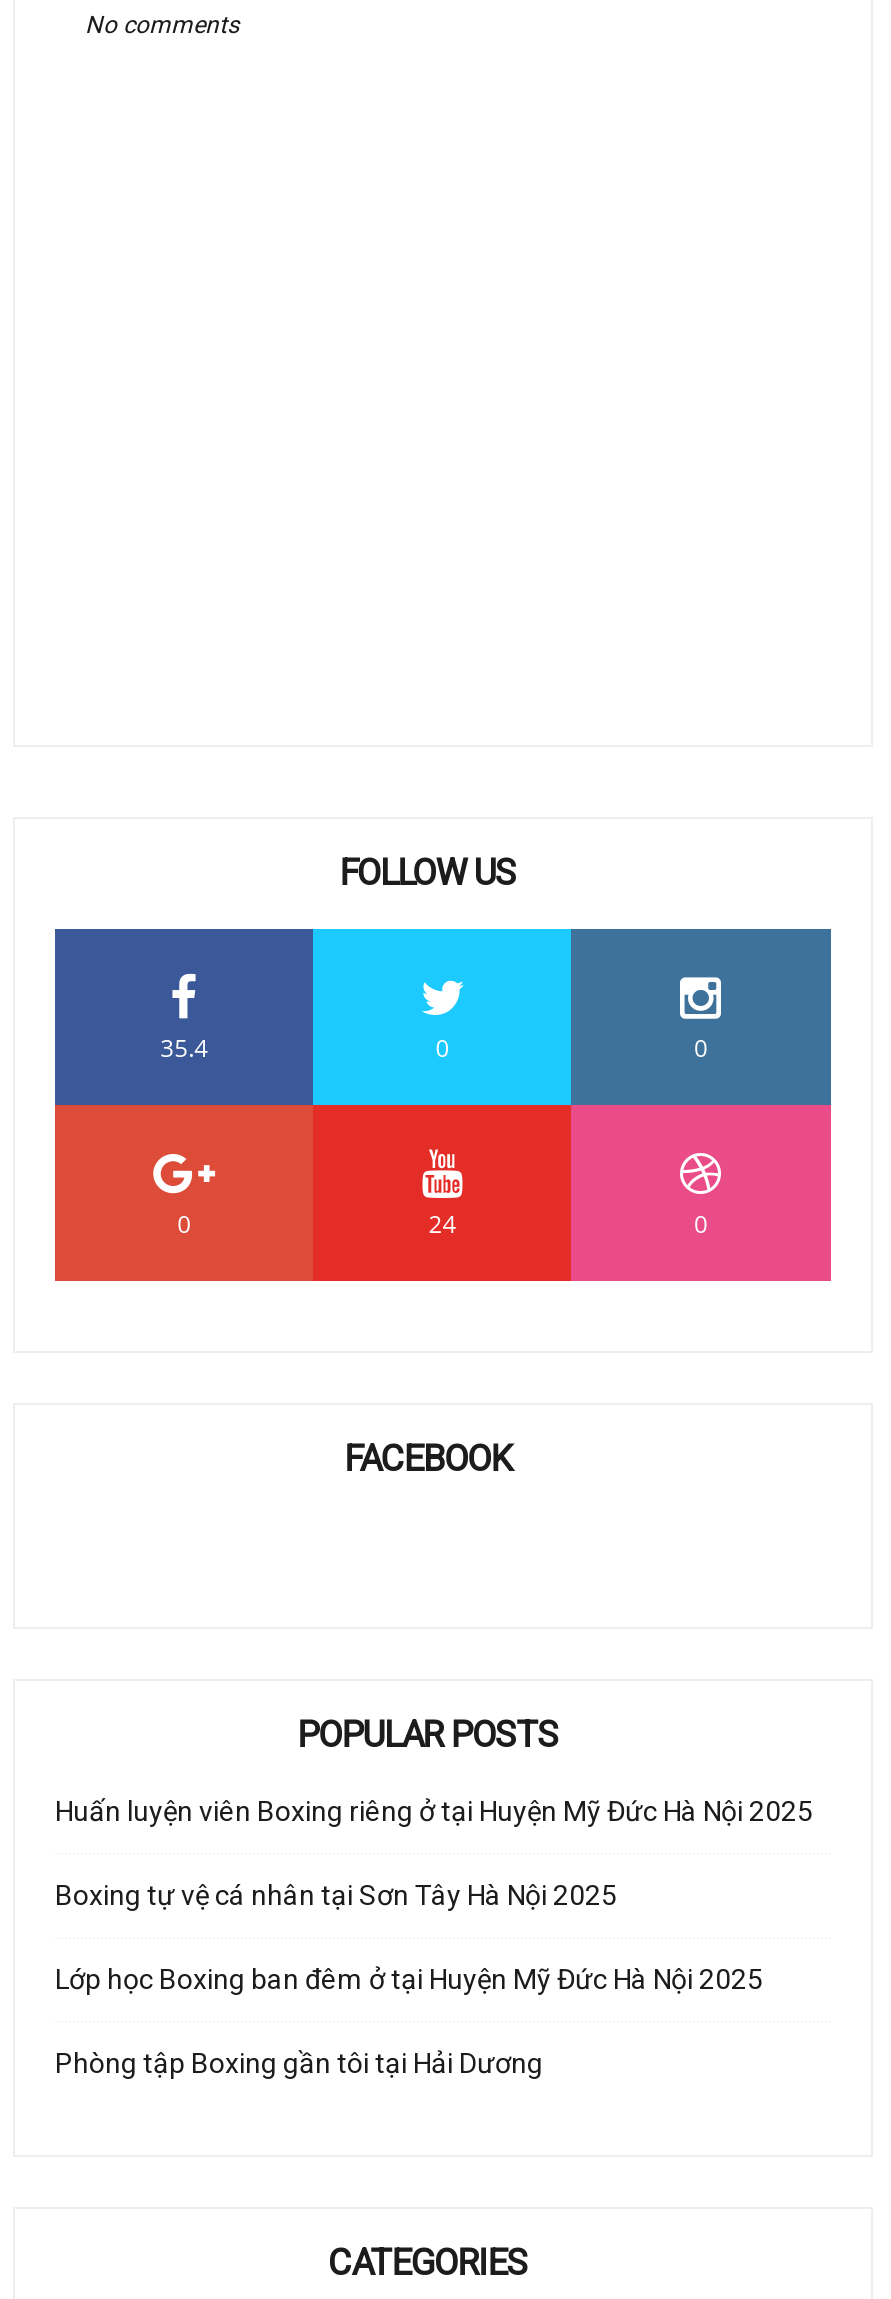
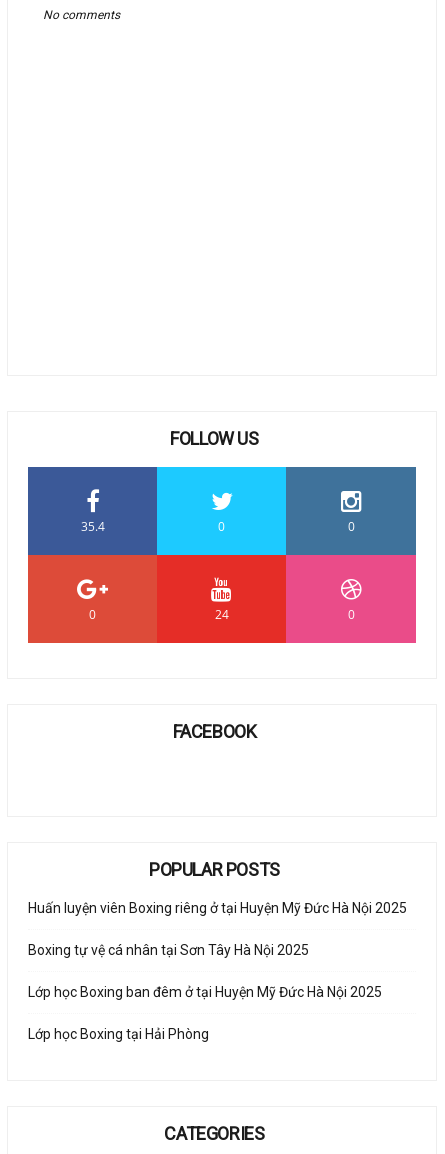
[55,2046,543,2078] Phòng tập Boxing gần tôi tại Hải Dương -> [28,1025,209,1041] Lớp học Boxing tại Hải Phòng

